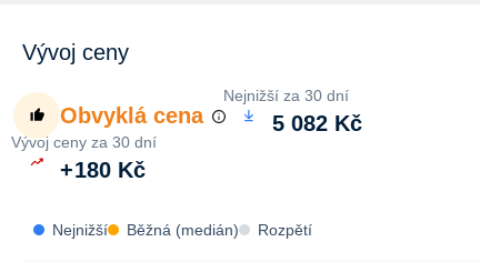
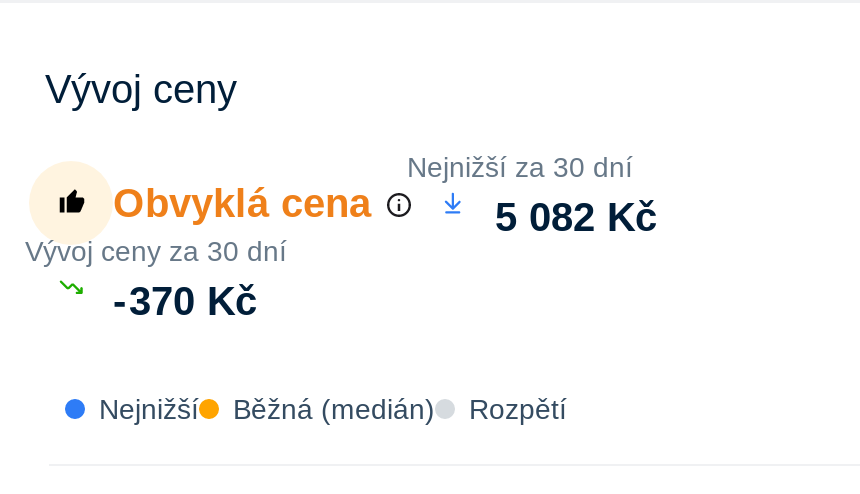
[60,158,146,182] +180 Kč -> [113,279,257,323] -370 Kč

